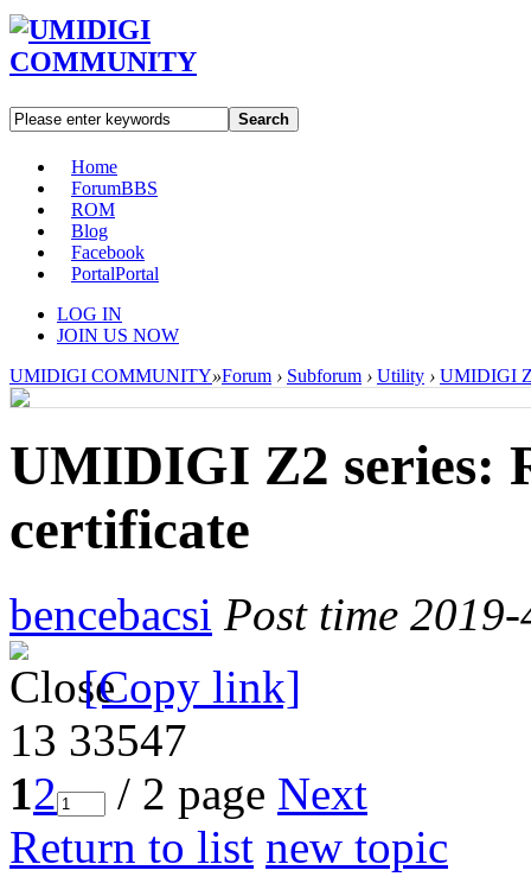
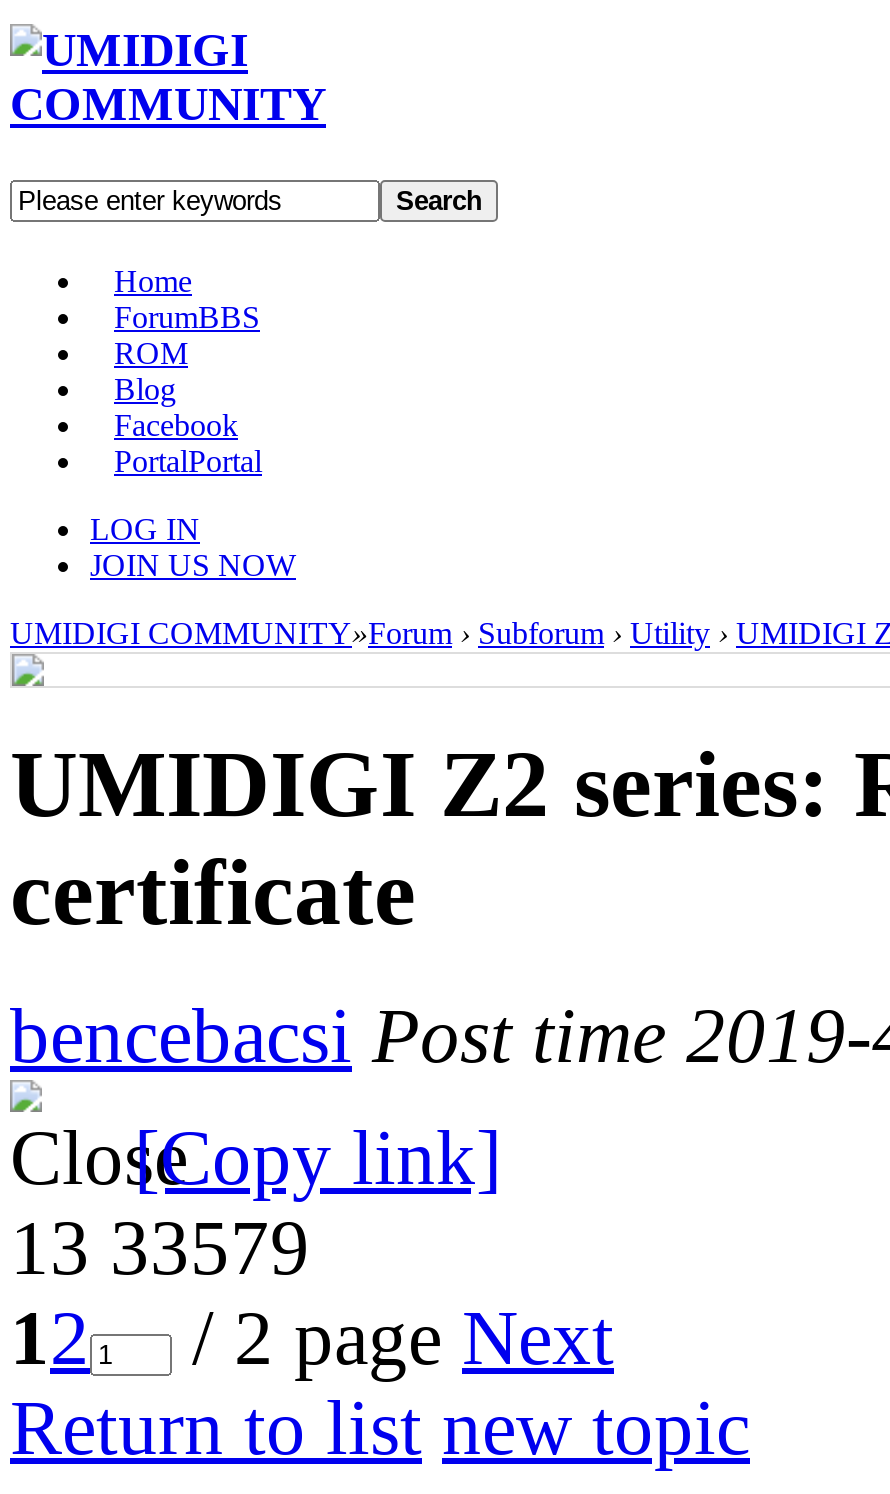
[9,714,187,765] 13 33547 -> [10,1204,310,1290] 13 33579

